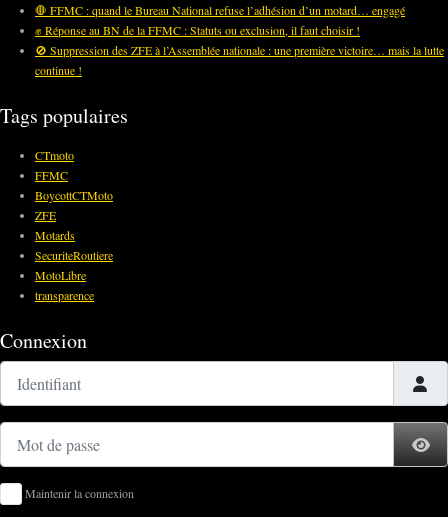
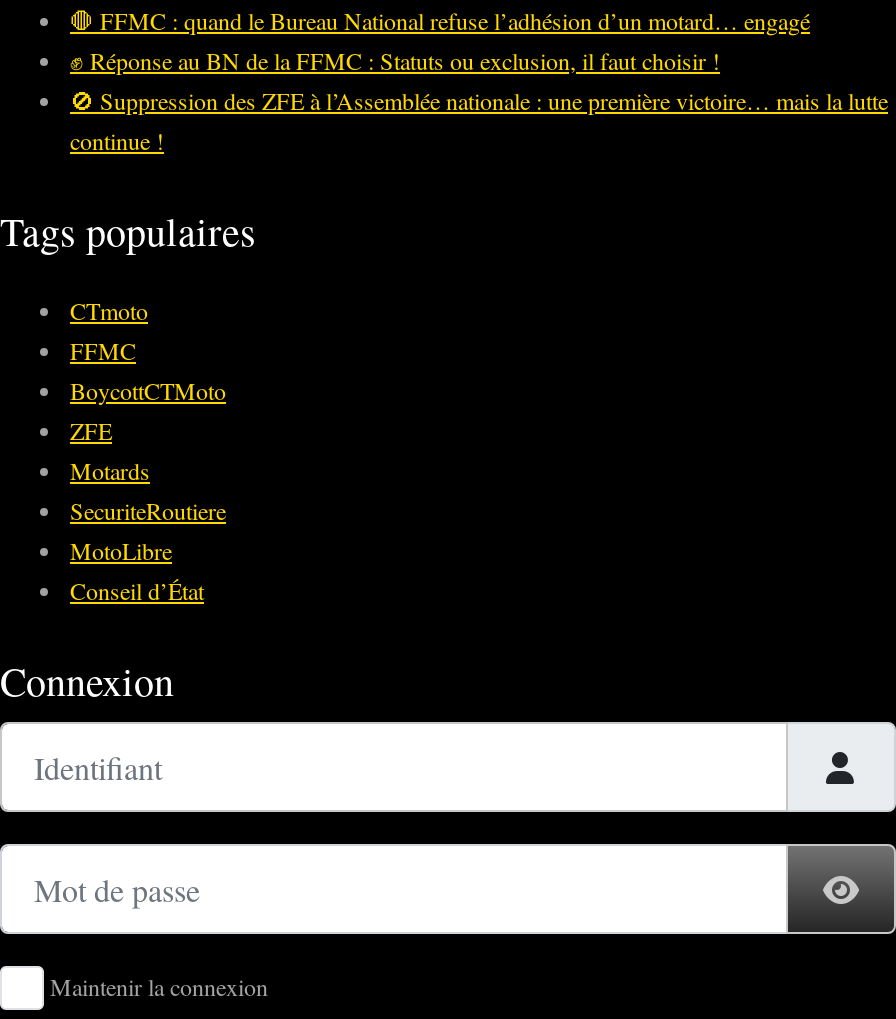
[35,287,94,303] transparence -> [70,574,204,606] Conseil d’État

